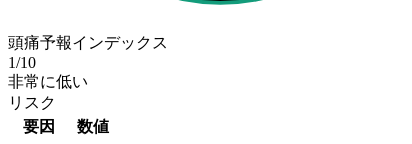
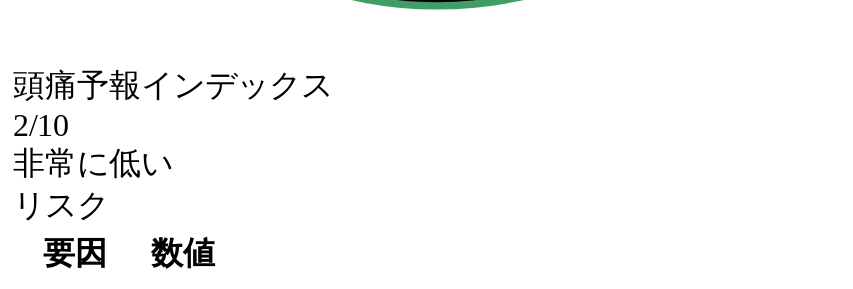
[8,54,36,71] 1/10 -> [13,108,69,142] 2/10

